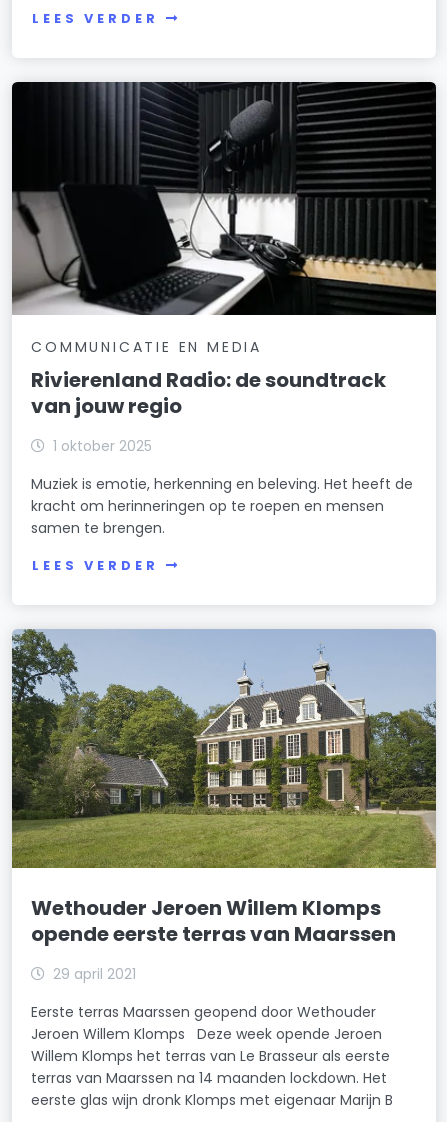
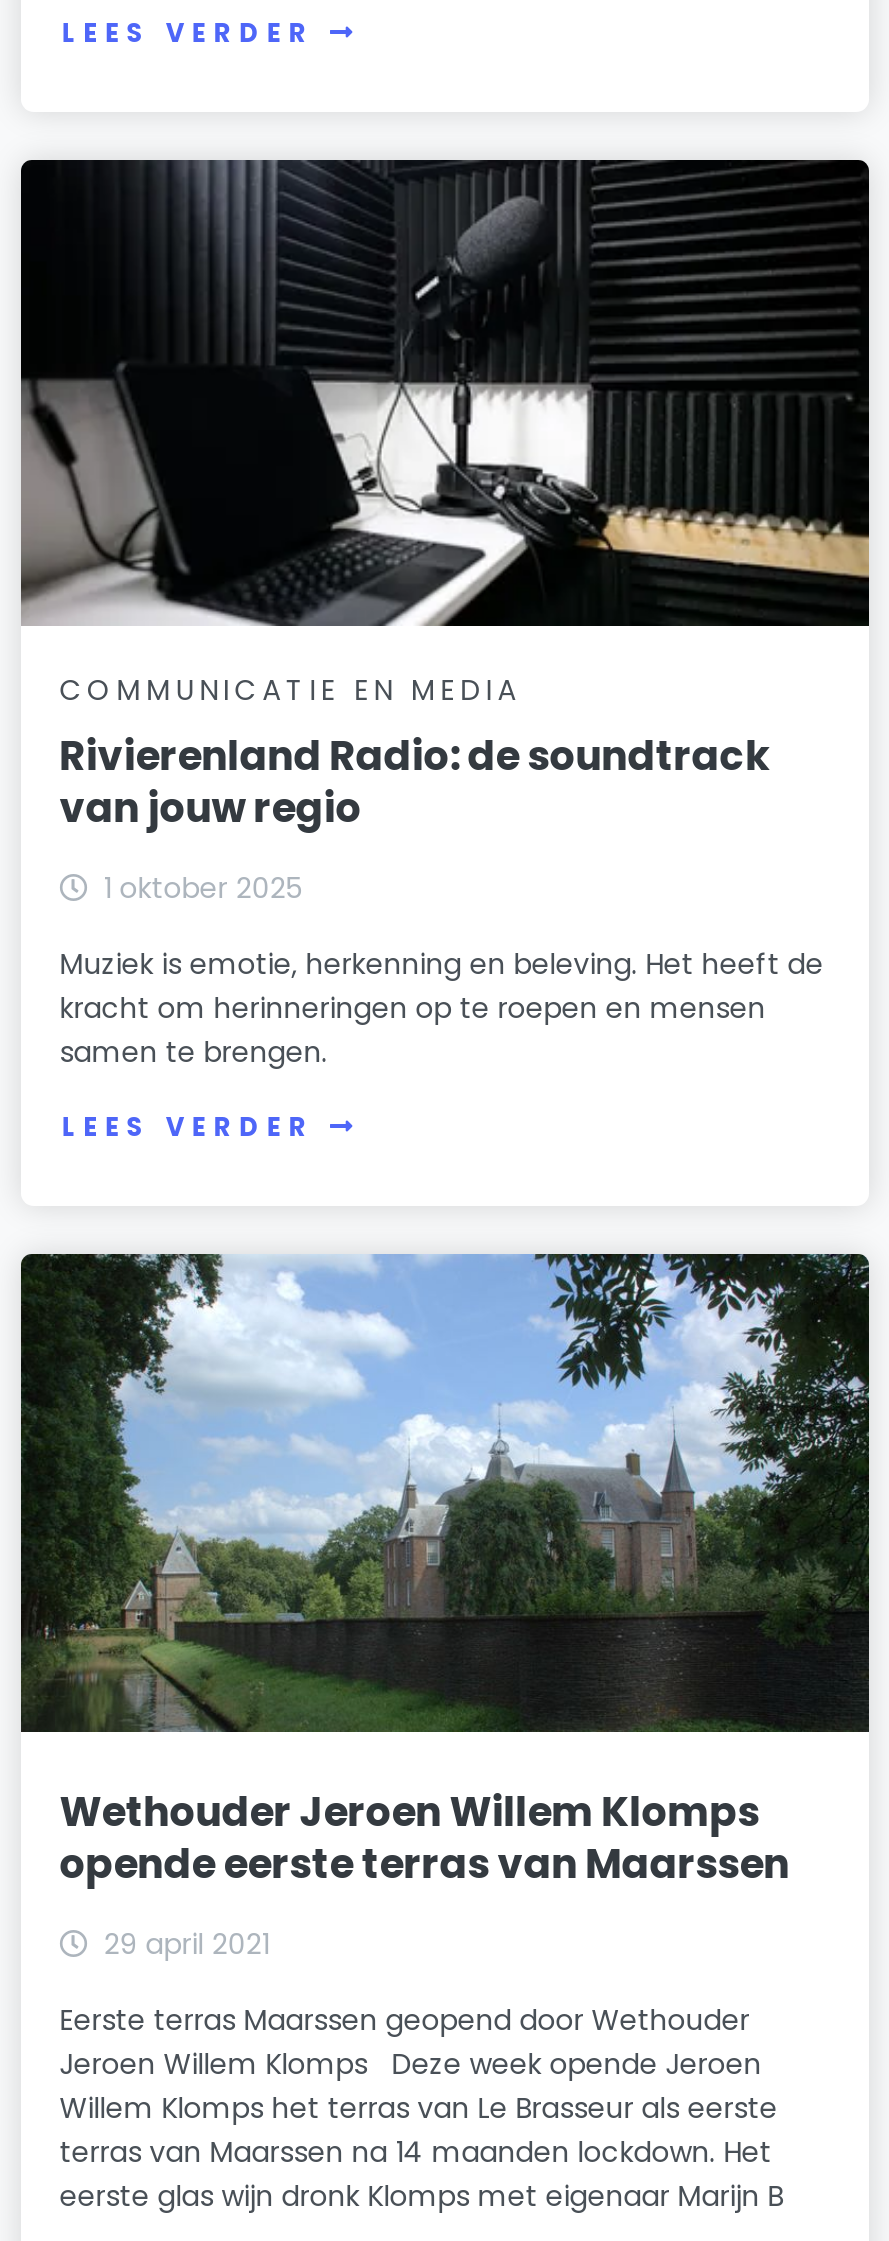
[11,629,437,869] [image] -> [19,1252,871,1734] [image]

